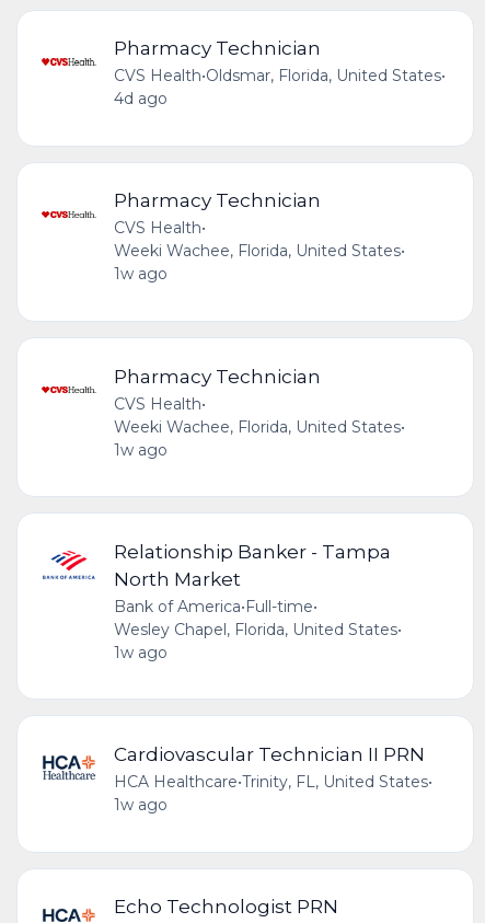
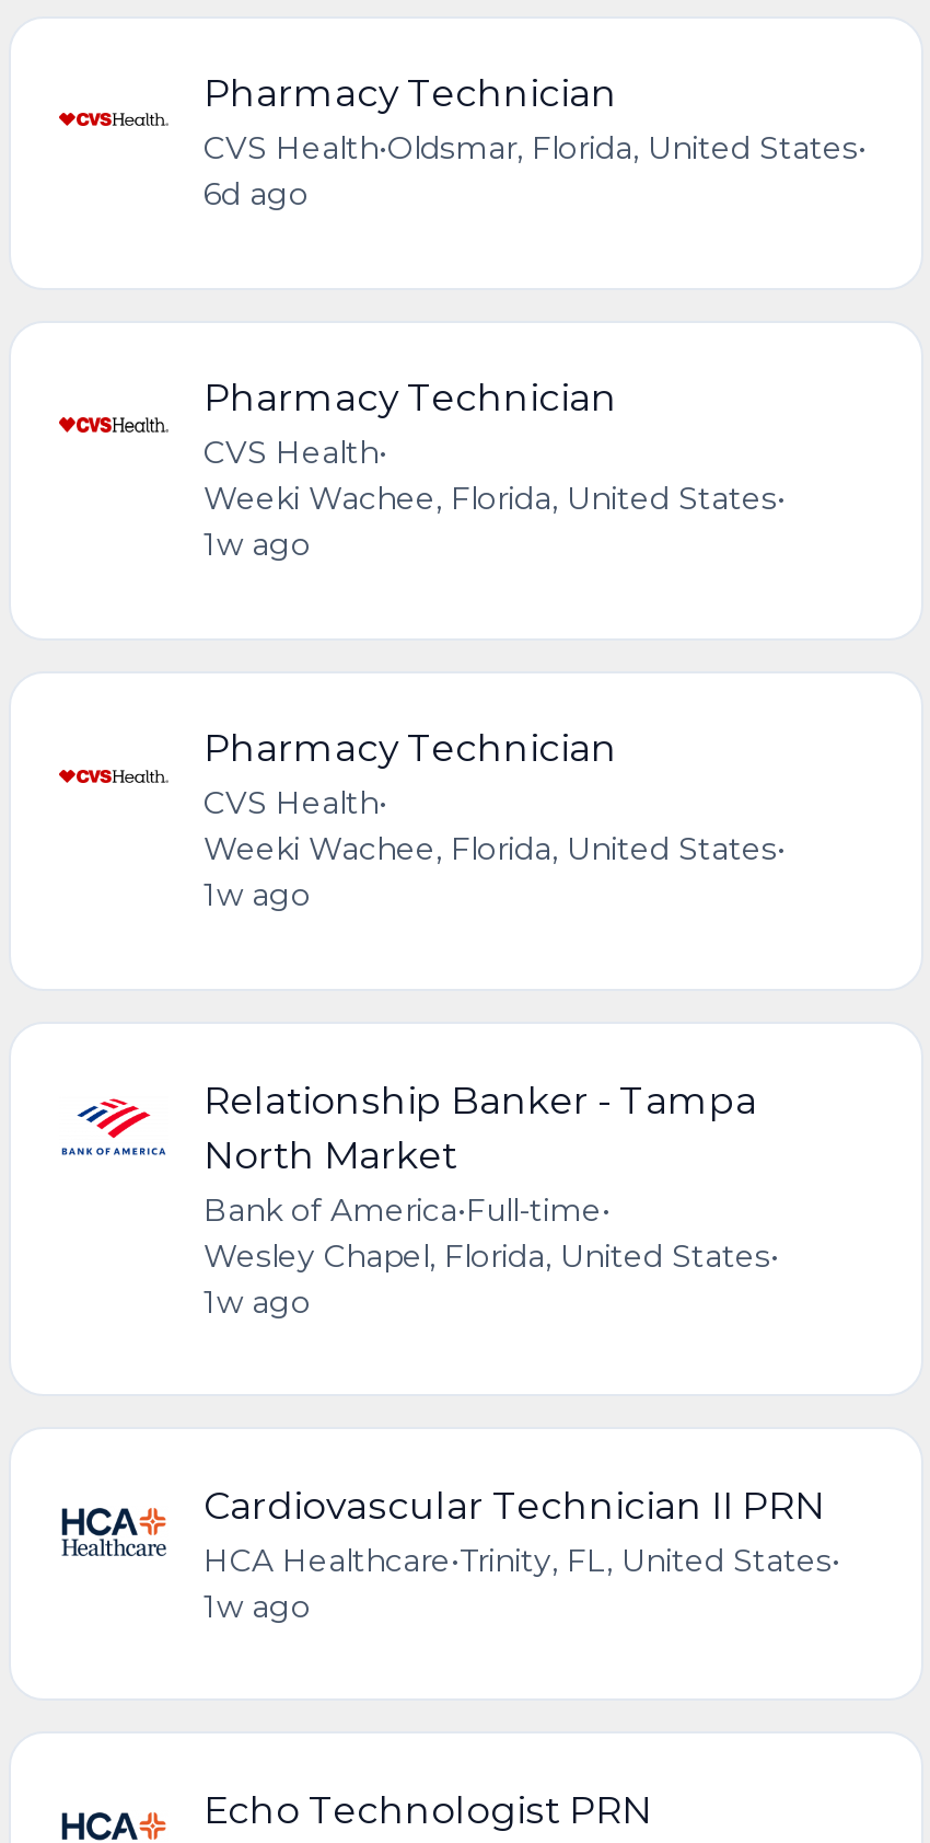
[114,89,168,109] 4d ago -> [204,175,309,214] 6d ago

